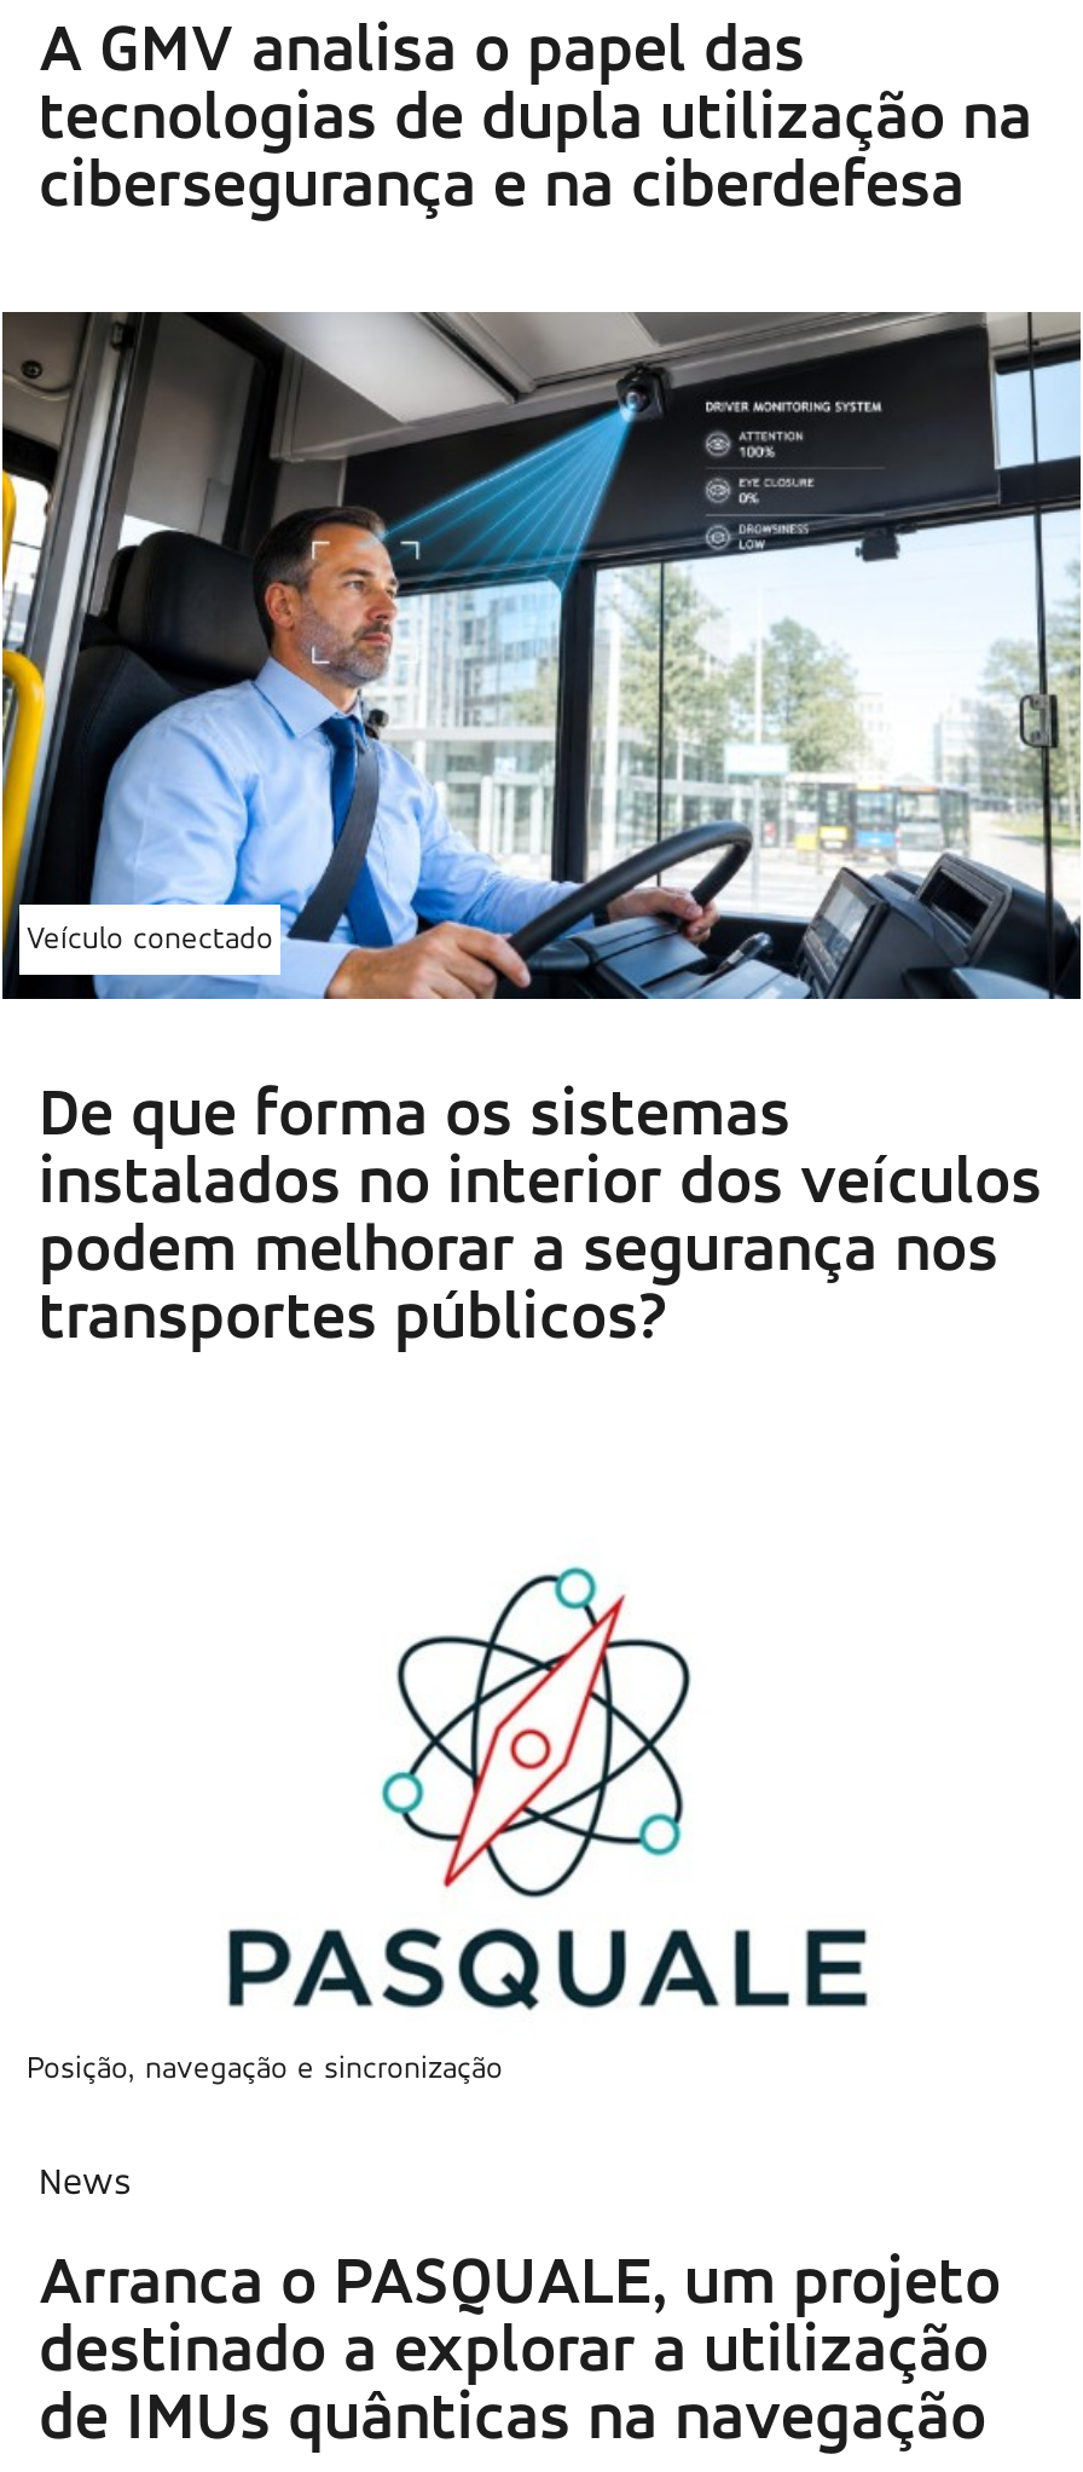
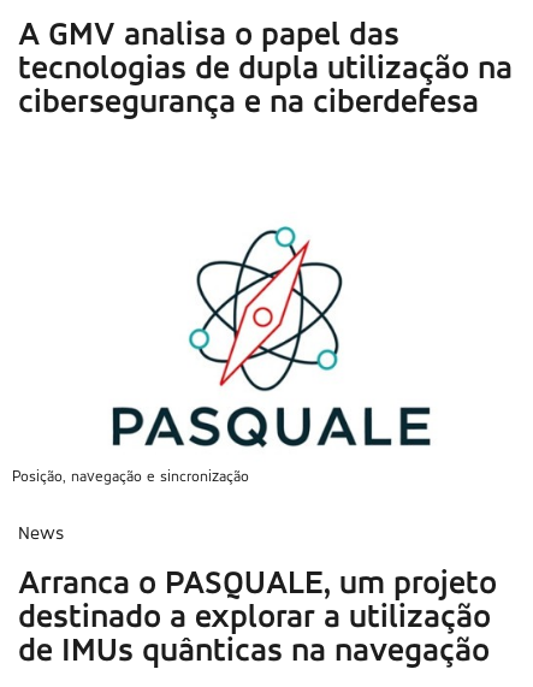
[7,310,1076,1354] [image] | Veículo conectado | De que forma os sistemas | instalados no interior dos veículos | podem melhorar a segurança nos | transportes públicos? -> none

